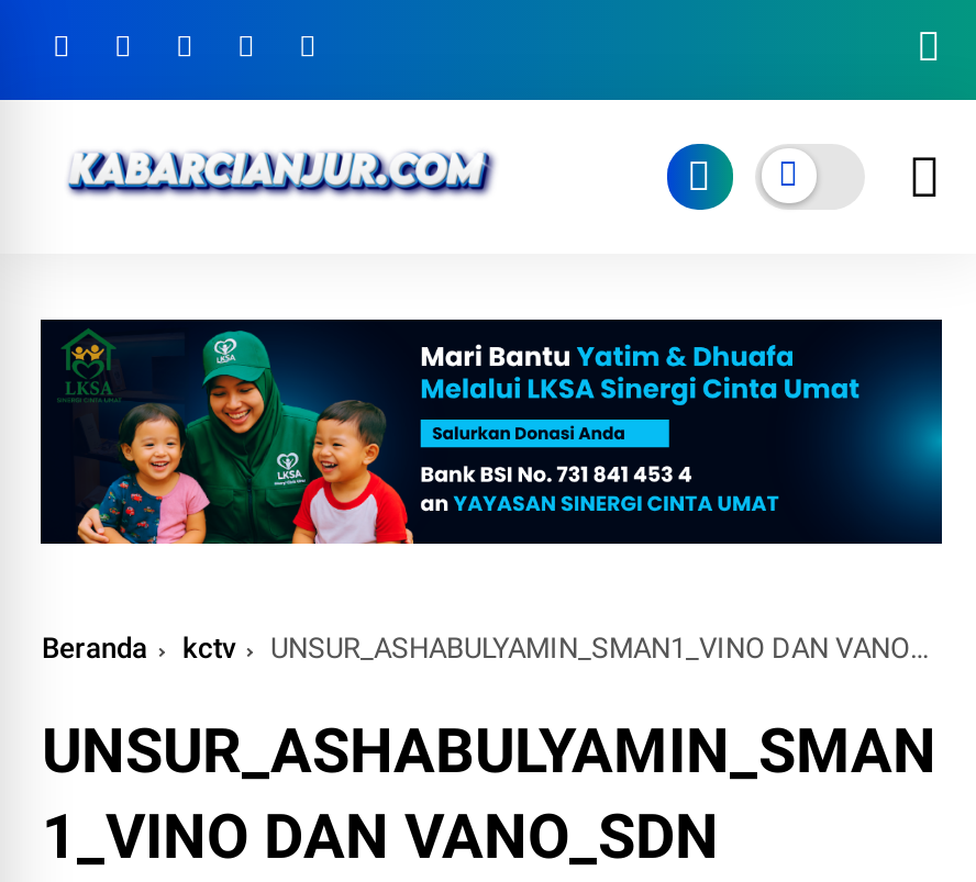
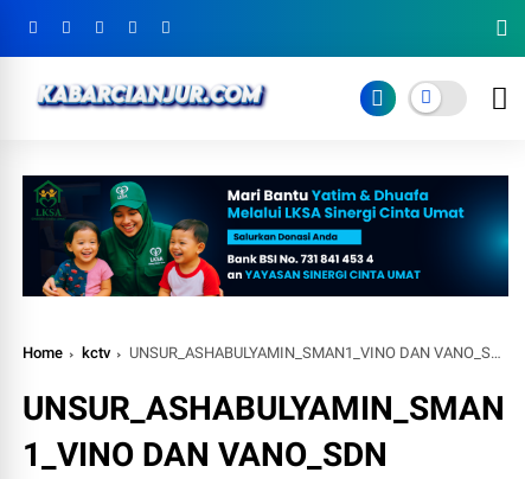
[42,632,147,665] Beranda -> [23,344,63,362] Home

